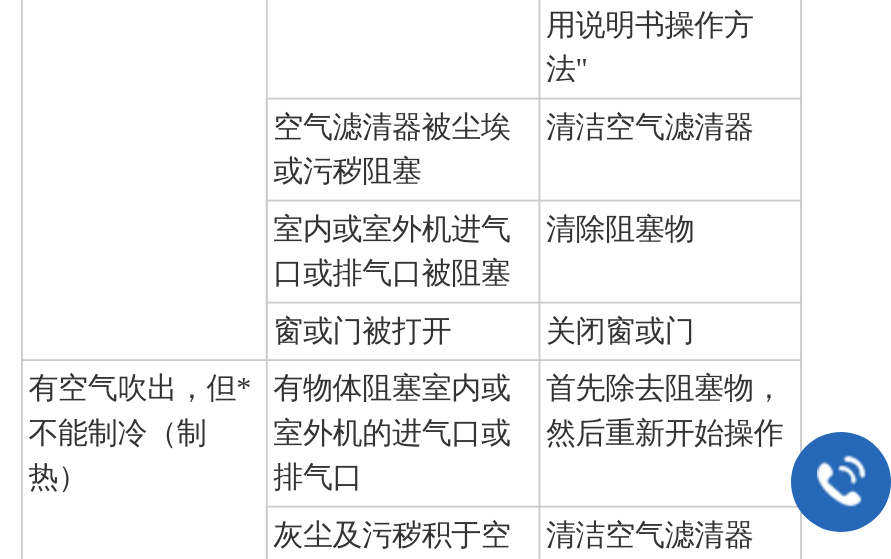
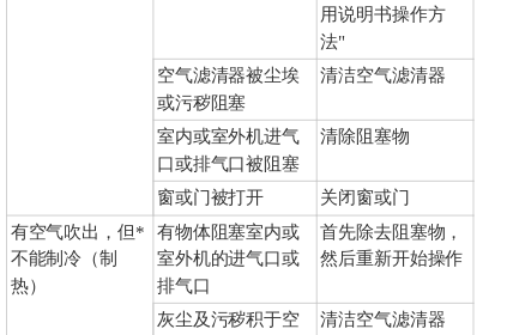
[789,430,885,534] [image] -> none

